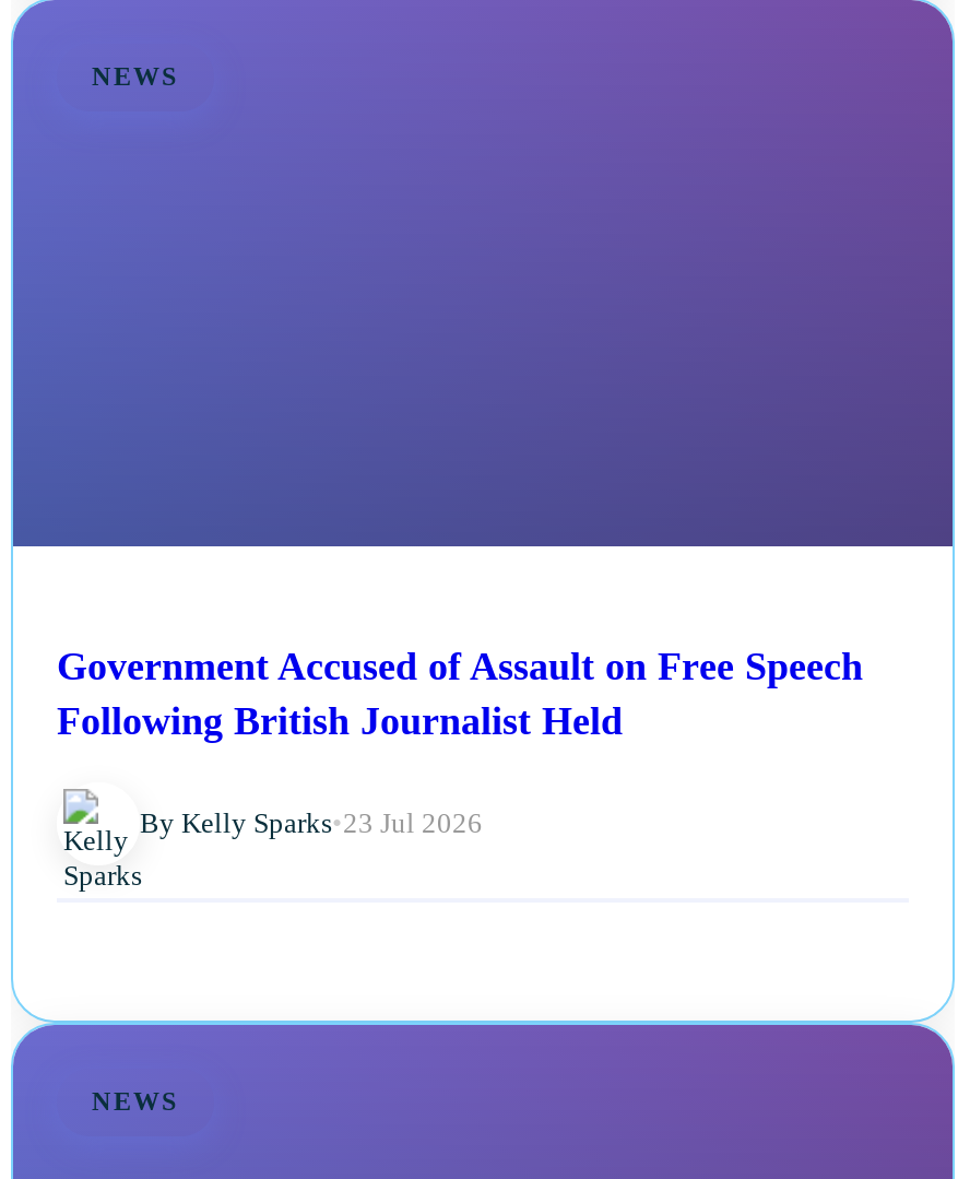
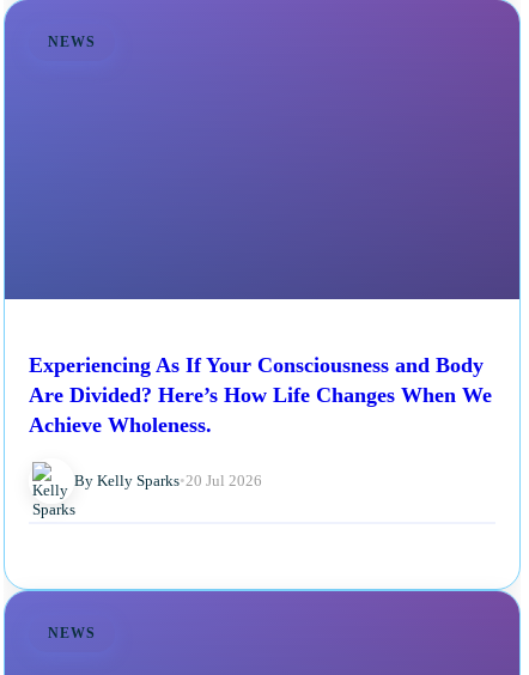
[57,645,863,743] Government Accused of Assault on Free Speech | Following British Journalist Held -> [29,353,492,437] Experiencing As If Your Consciousness and Body | Are Divided? Here’s How Life Changes When We | Achieve Wholeness.
[140,807,483,839] By Kelly Sparks • 23 Jul 2026 -> [74,472,262,490] By Kelly Sparks • 20 Jul 2026

